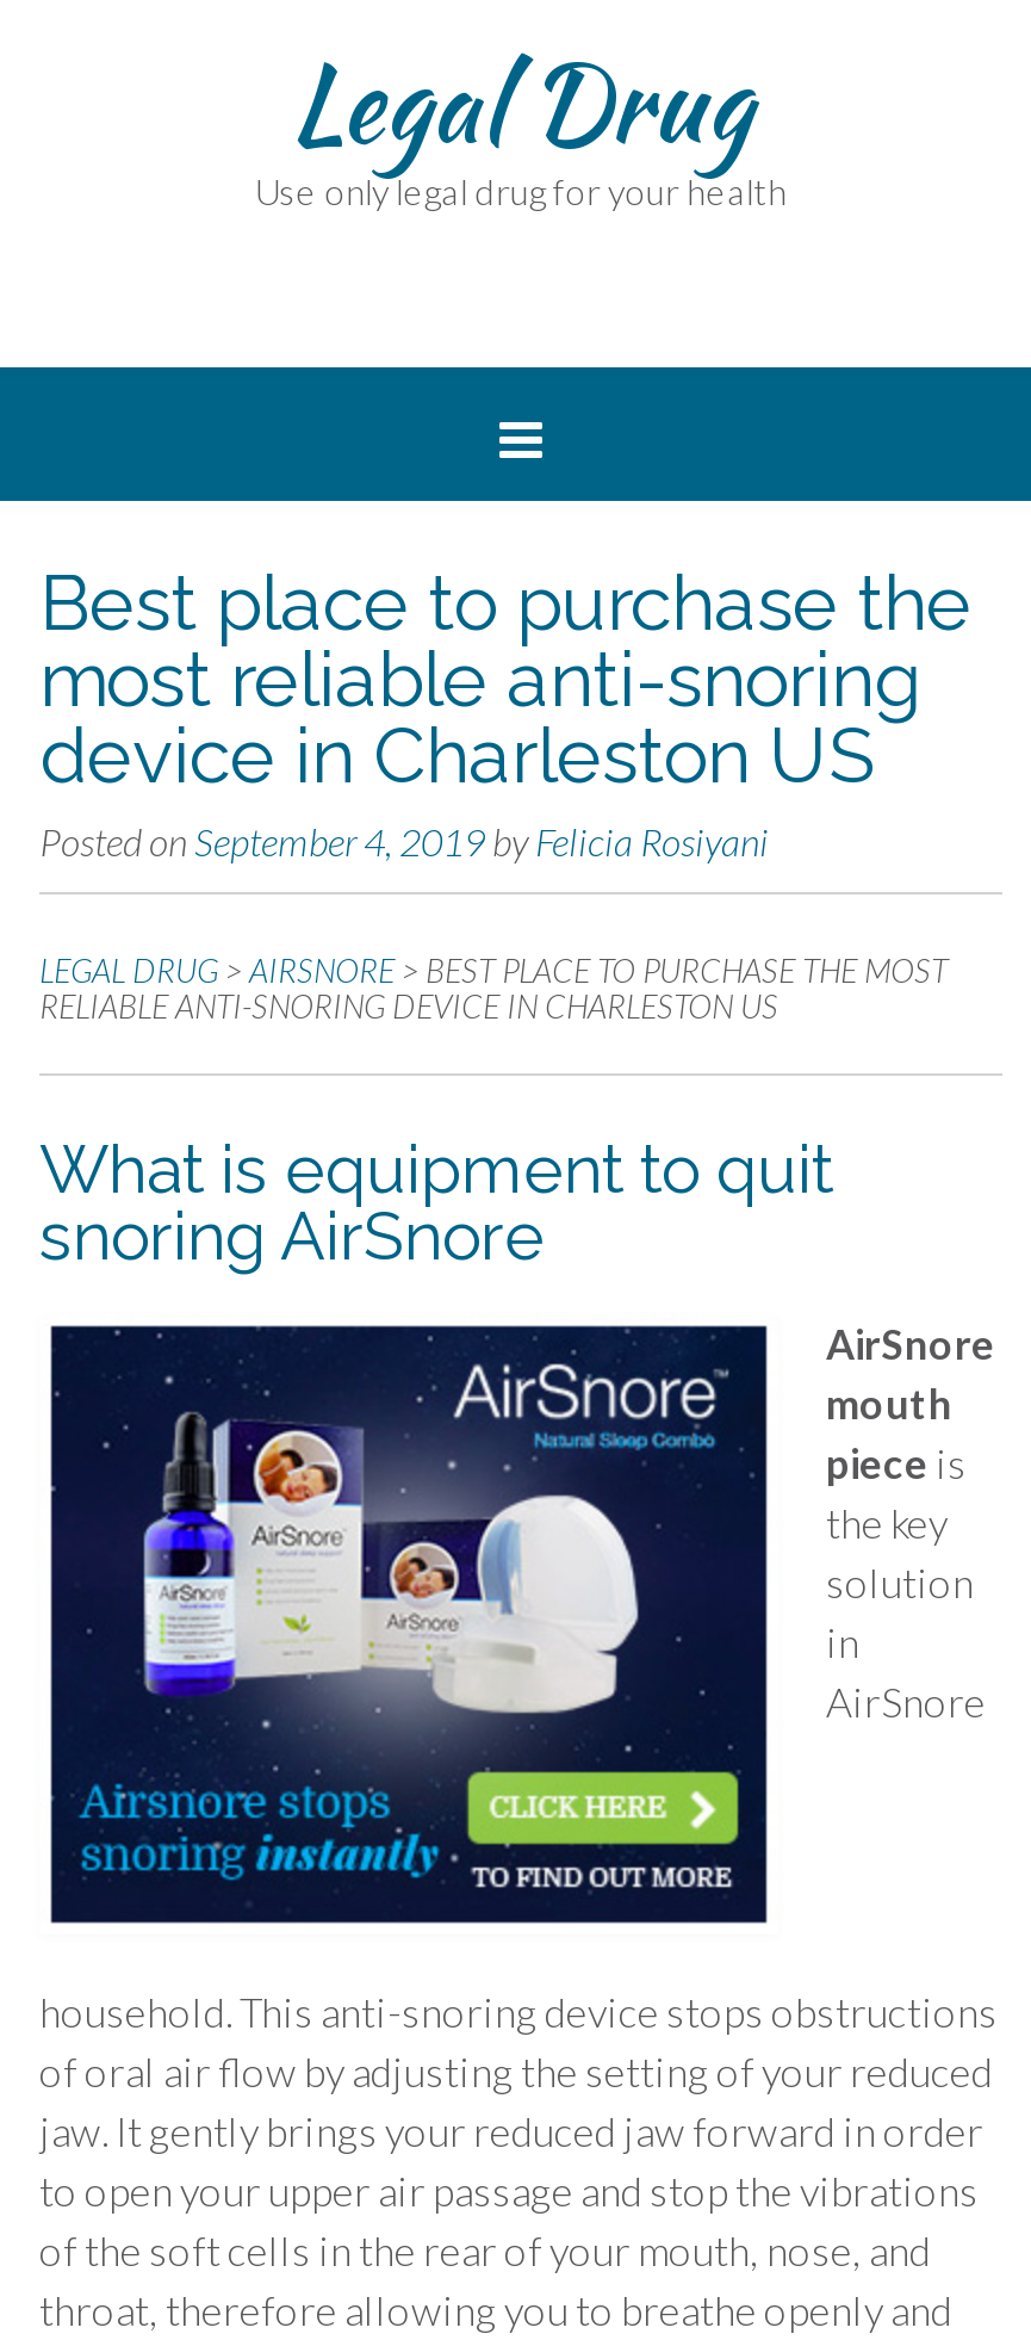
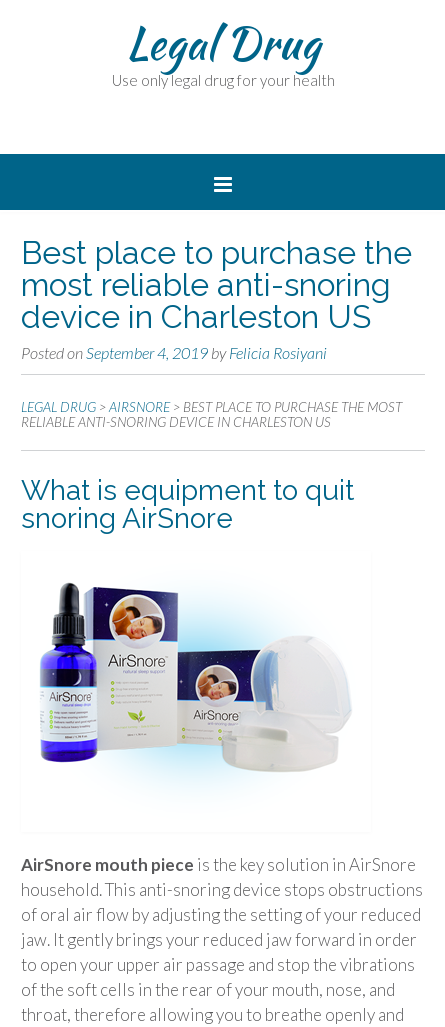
[49,1324,790,1908] [image] -> [26,582,337,806] [image]

